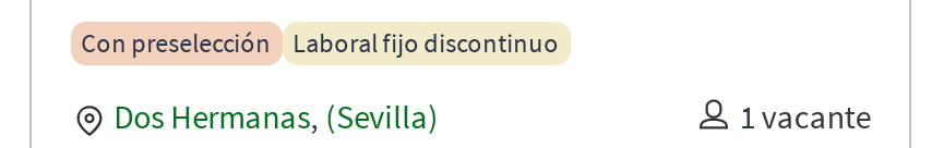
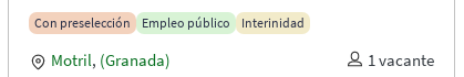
[293,26,559,58] Laboral fijo discontinuo -> [141,14,304,31] Empleo público | Interinidad
[114,95,439,137] Dos Hermanas, (Sevilla) -> [50,49,170,70] Motril, (Granada)

